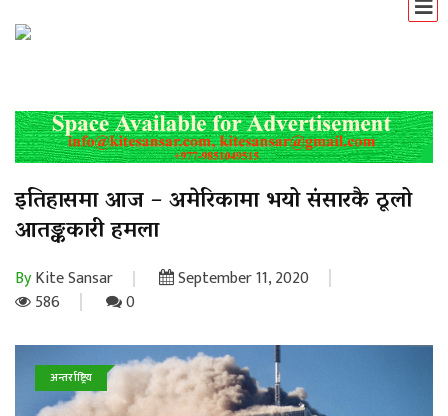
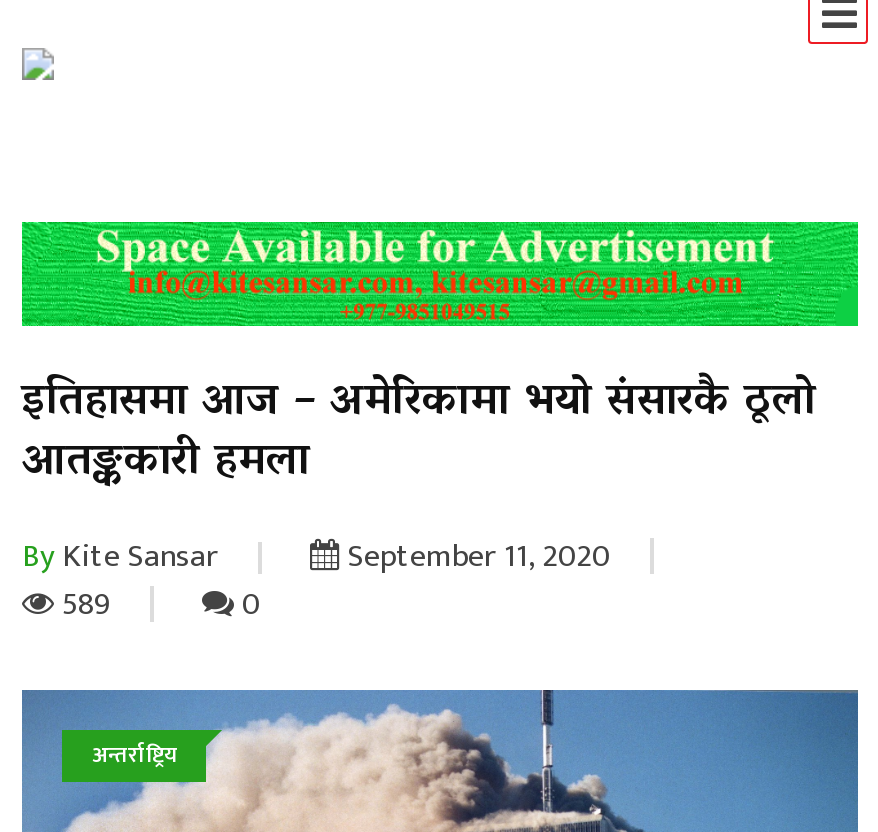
[31,289,60,316] 586 -> [54,577,110,631] 589

